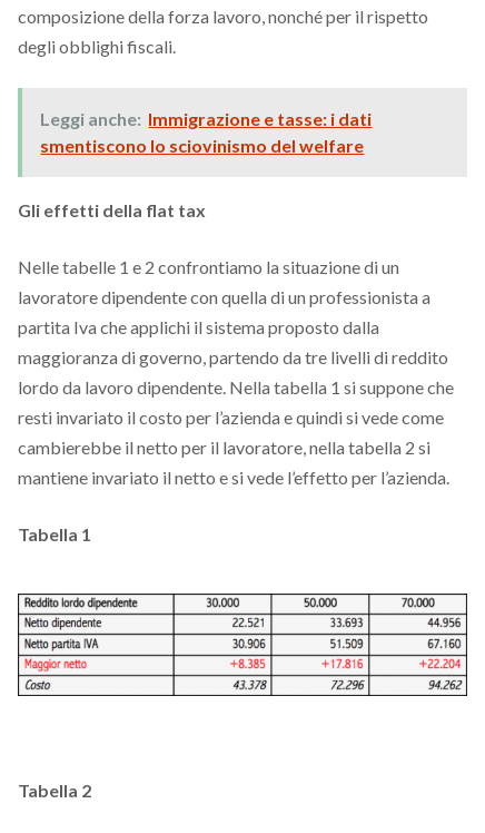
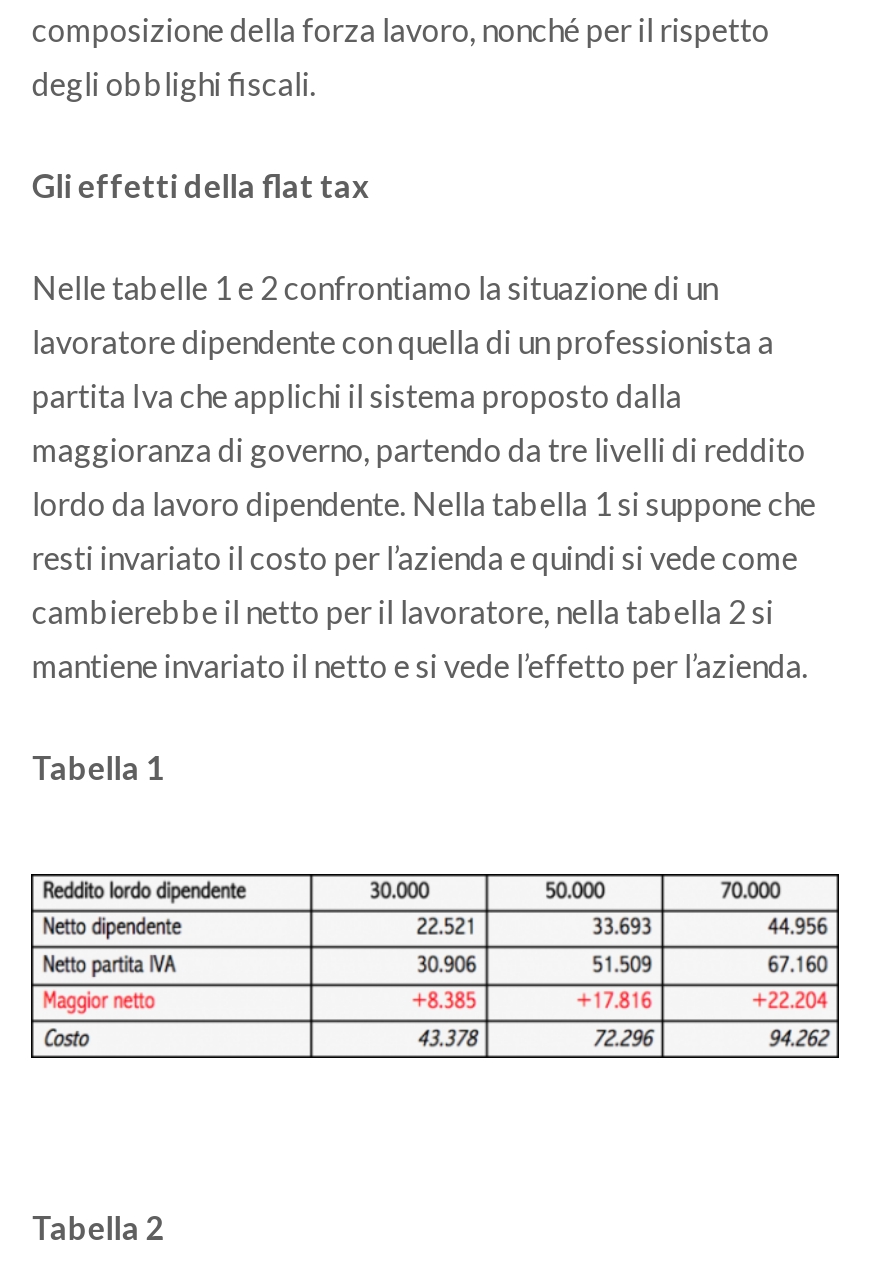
[17,87,467,178] [image] | Leggi anche: Immigrazione e tasse: i dati | smentiscono lo sciovinismo del welfare -> none

